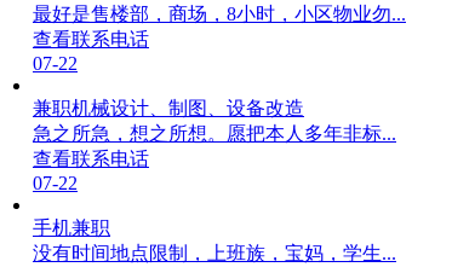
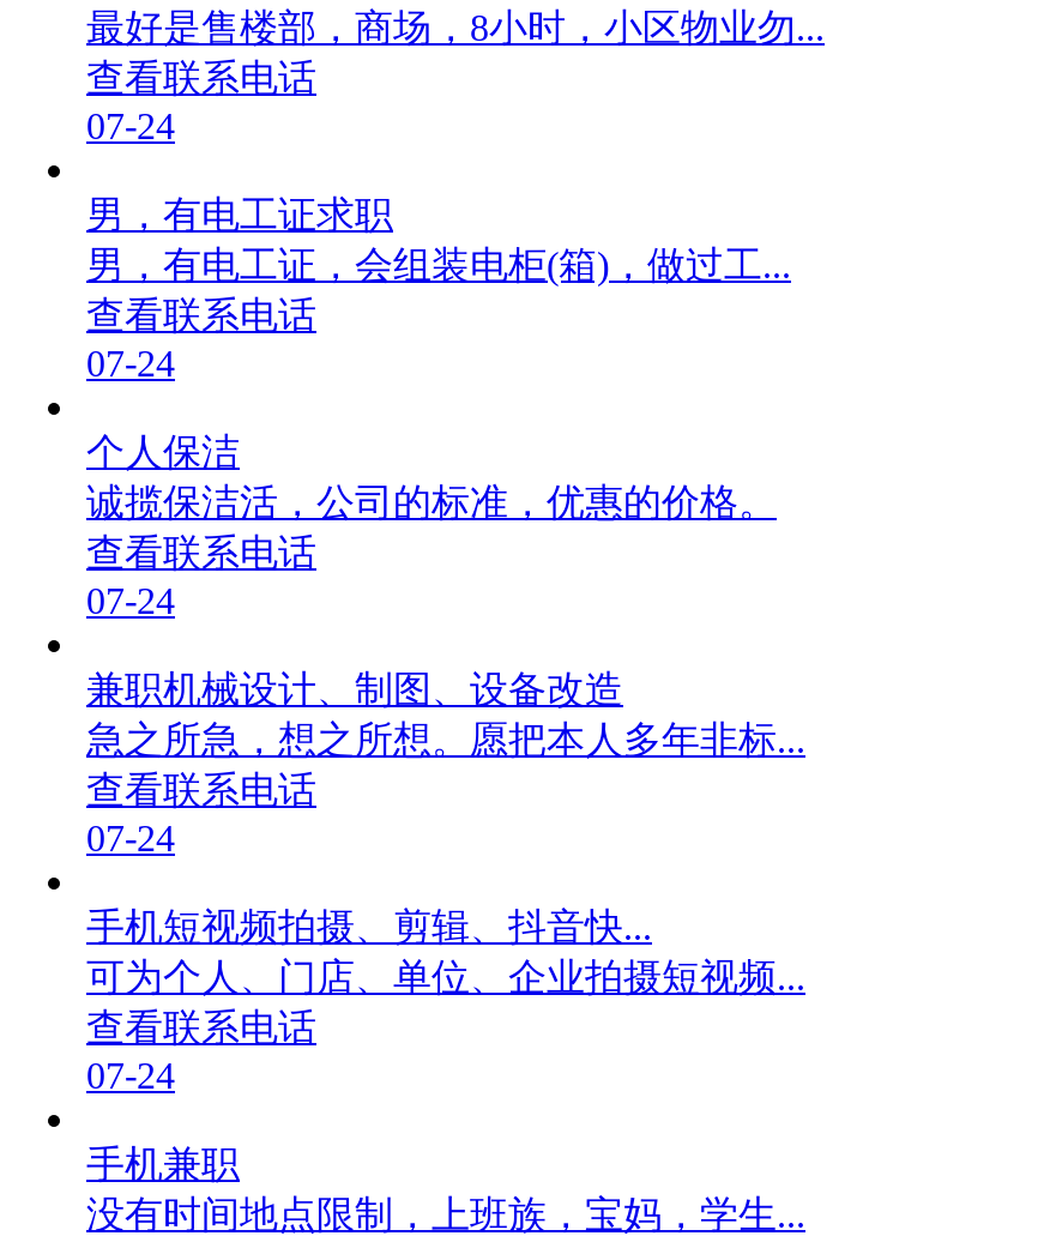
[33,53,78,74] 07-22 -> [86,106,791,621] 07-24 | 男，有电工证求职 | 男，有电工证，会组装电柜(箱)，做过工... | 查看联系电话 | 07-24 | 个人保洁 | 诚揽保洁活，公司的标准，优惠的价格。 | 查看联系电话 | 07-24
[33,173,78,193] 07-22 -> [86,818,805,1096] 07-24 | 手机短视频拍摄、剪辑、抖音快... | 可为个人、门店、单位、企业拍摄短视频... | 查看联系电话 | 07-24

